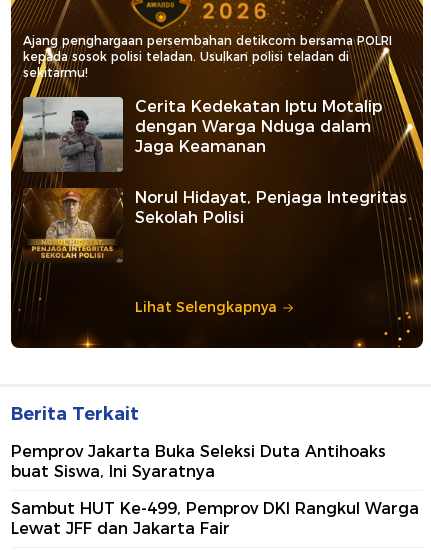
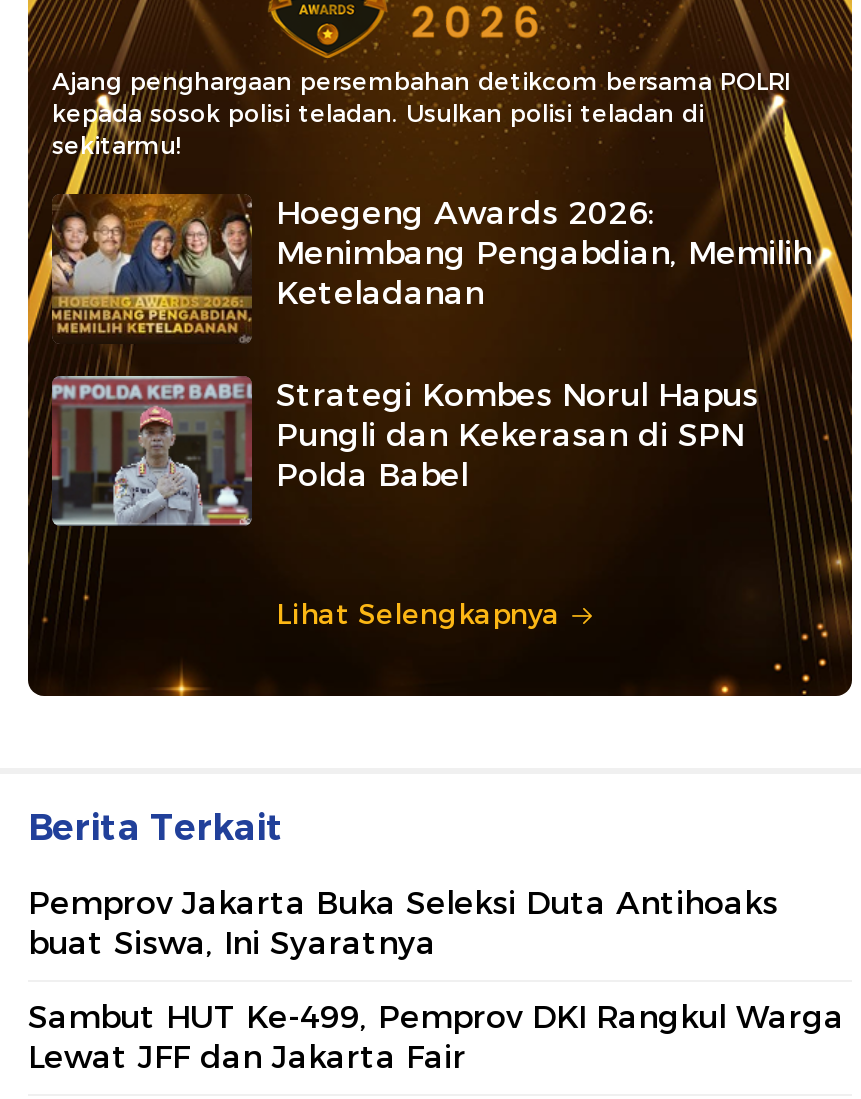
[22,96,382,172] [image] | Cerita Kedekatan Iptu Motalip | dengan Warga Nduga dalam | Jaga Keamanan -> [50,192,812,342] [image] | Hoegeng Awards 2026: | Menimbang Pengabdian, Memilih | Keteladanan
[23,187,407,263] [image] | Norul Hidayat, Penjaga Integritas | Sekolah Polisi -> [50,374,758,528] [image] | Strategi Kombes Norul Hapus | Pungli dan Kekerasan di SPN | Polda Babel

